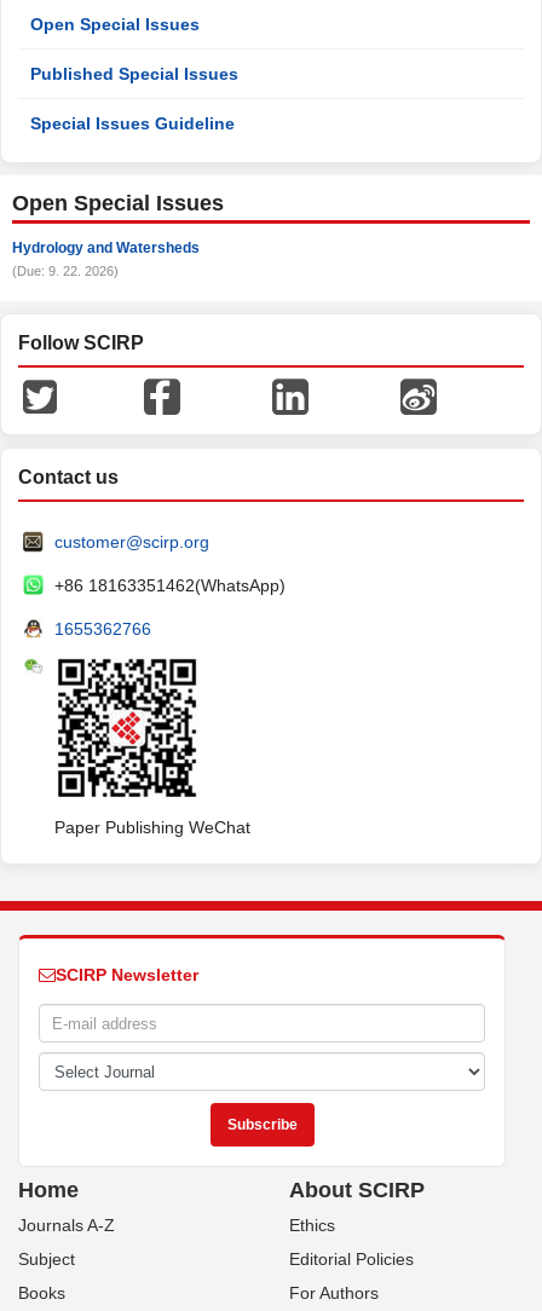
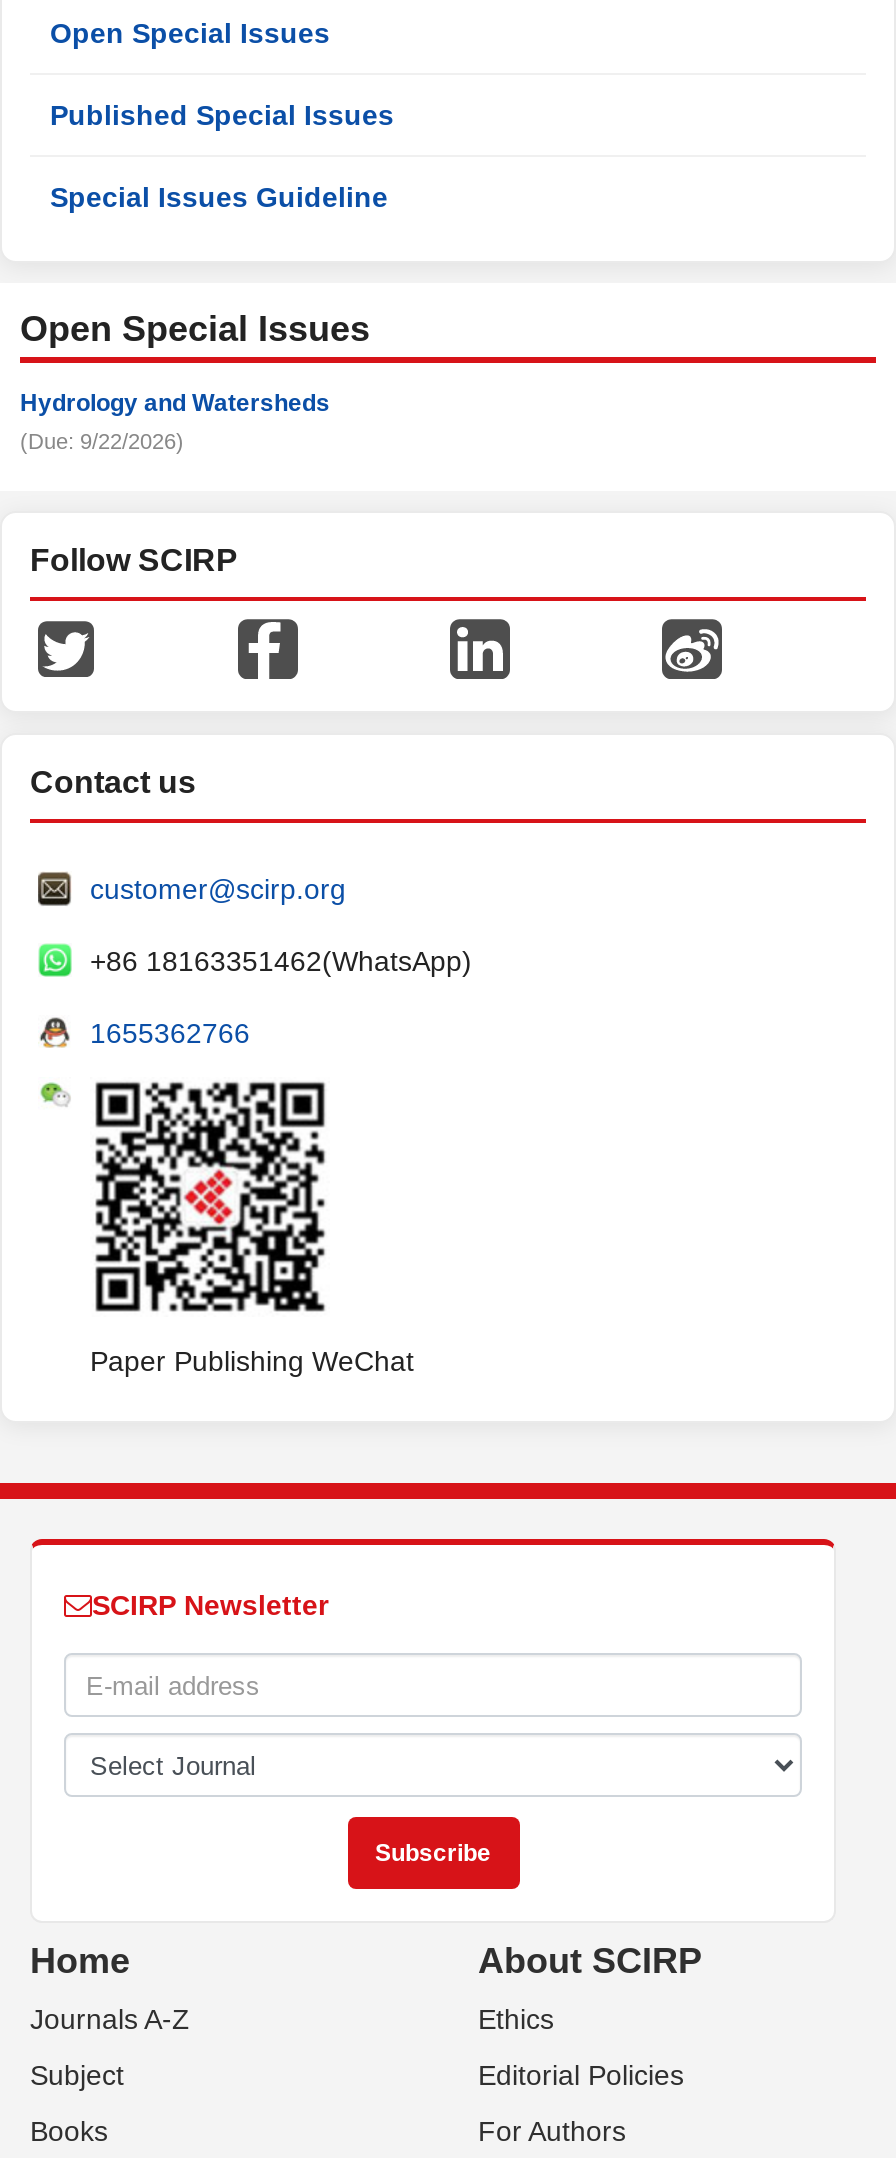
[12,264,119,278] (Due: 9. 22. 2026) -> [20,429,184,453] (Due: 9/22/2026)

